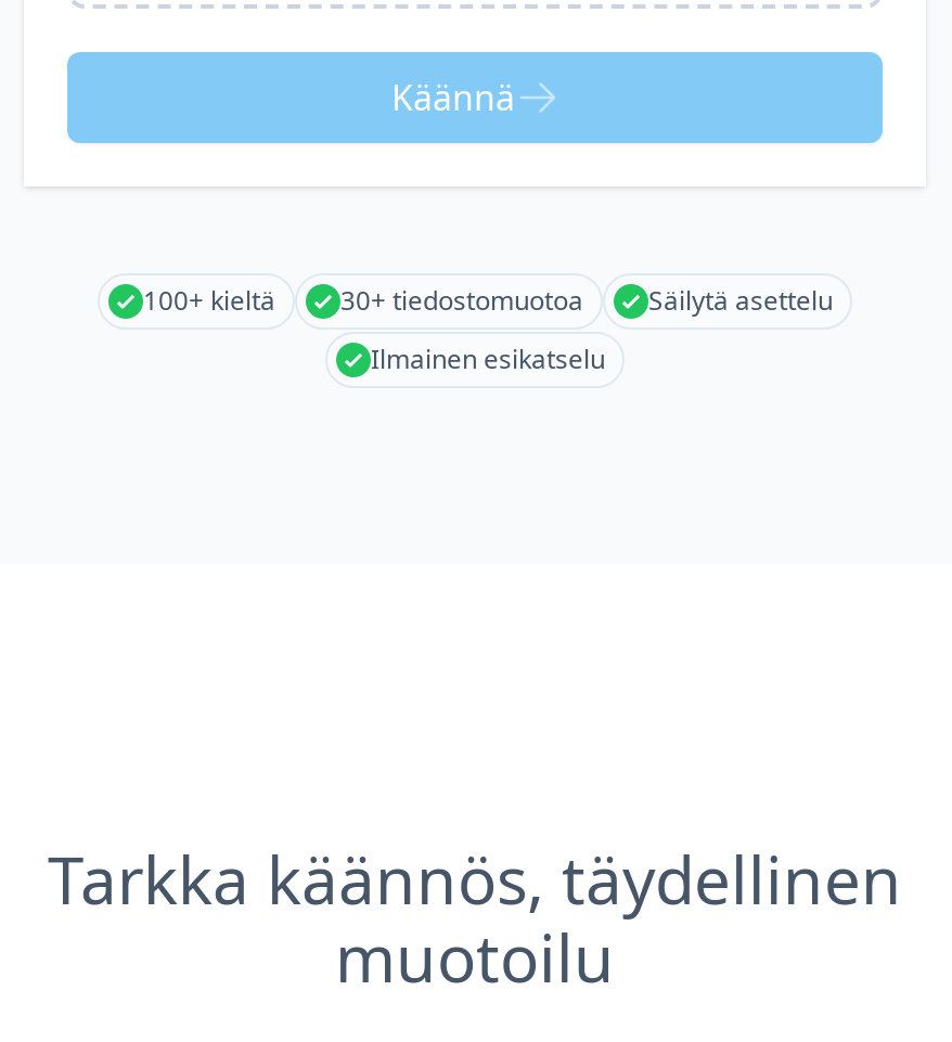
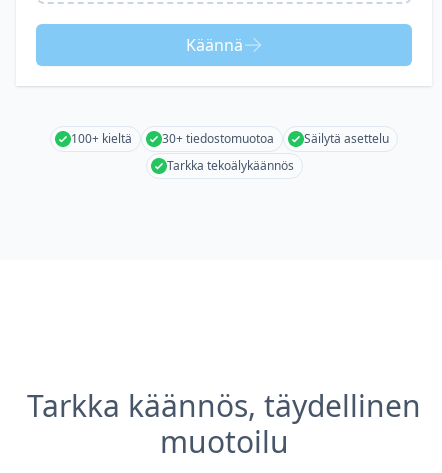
[371,340,605,377] Ilmainen esikatselu -> [166,157,293,174] Tarkka tekoälykäännös

